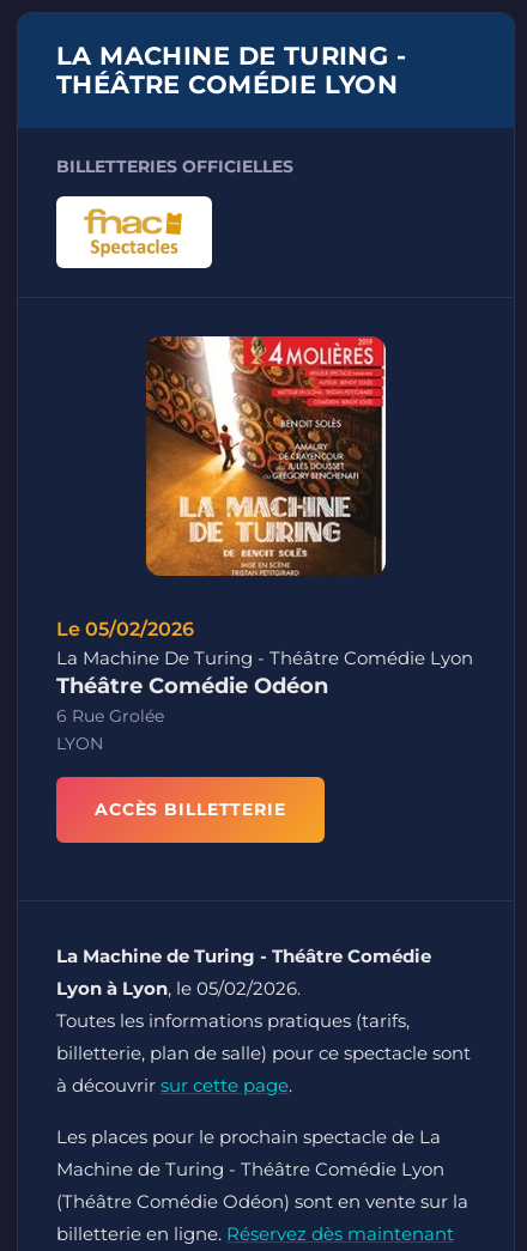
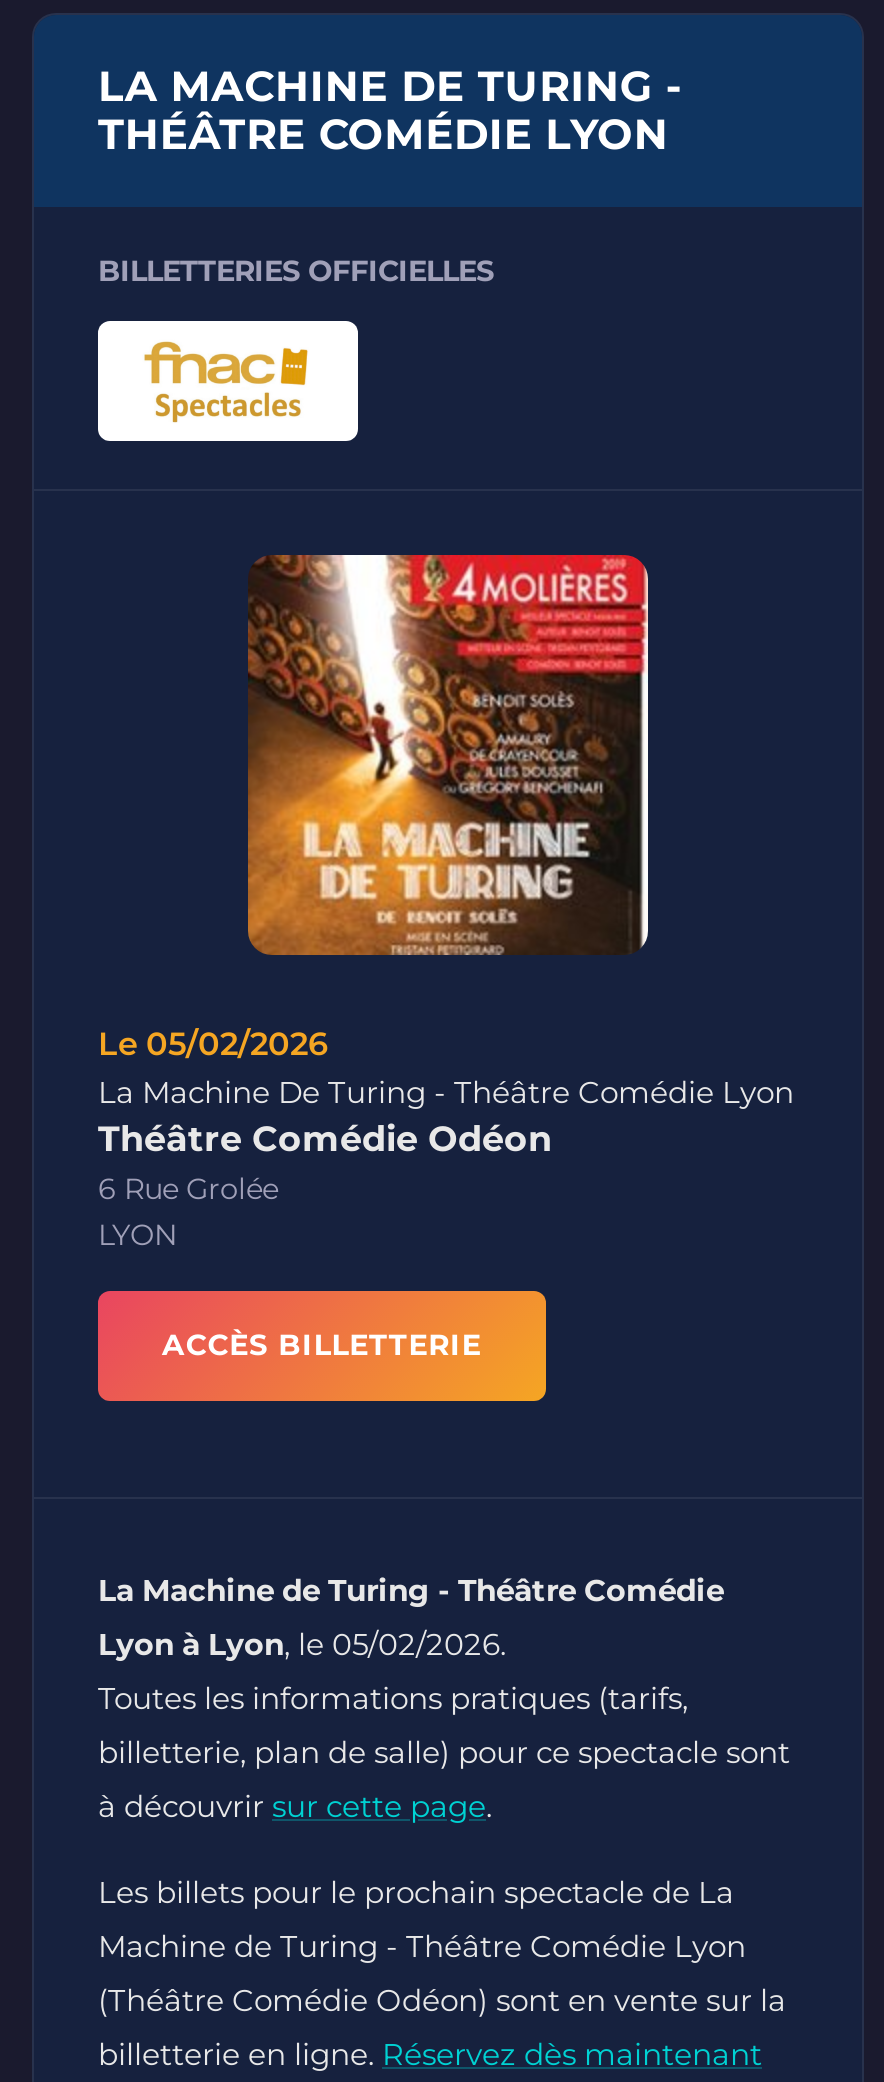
[56,1125,441,1148] Les places pour le prochain spectacle de La -> [98,1873,734,1911] Les billets pour le prochain spectacle de La

